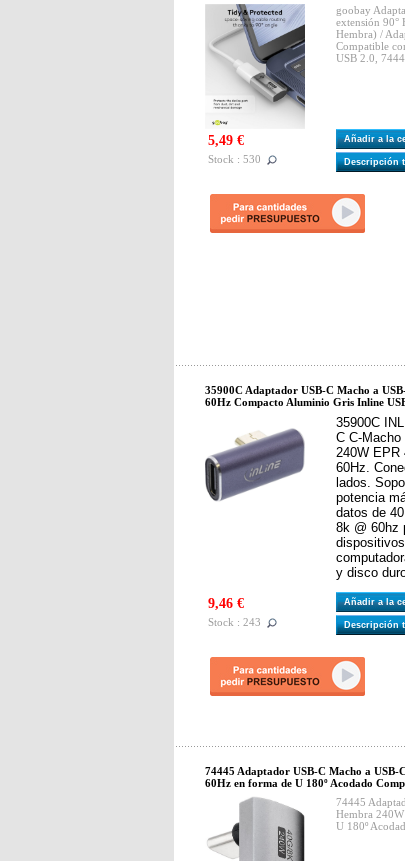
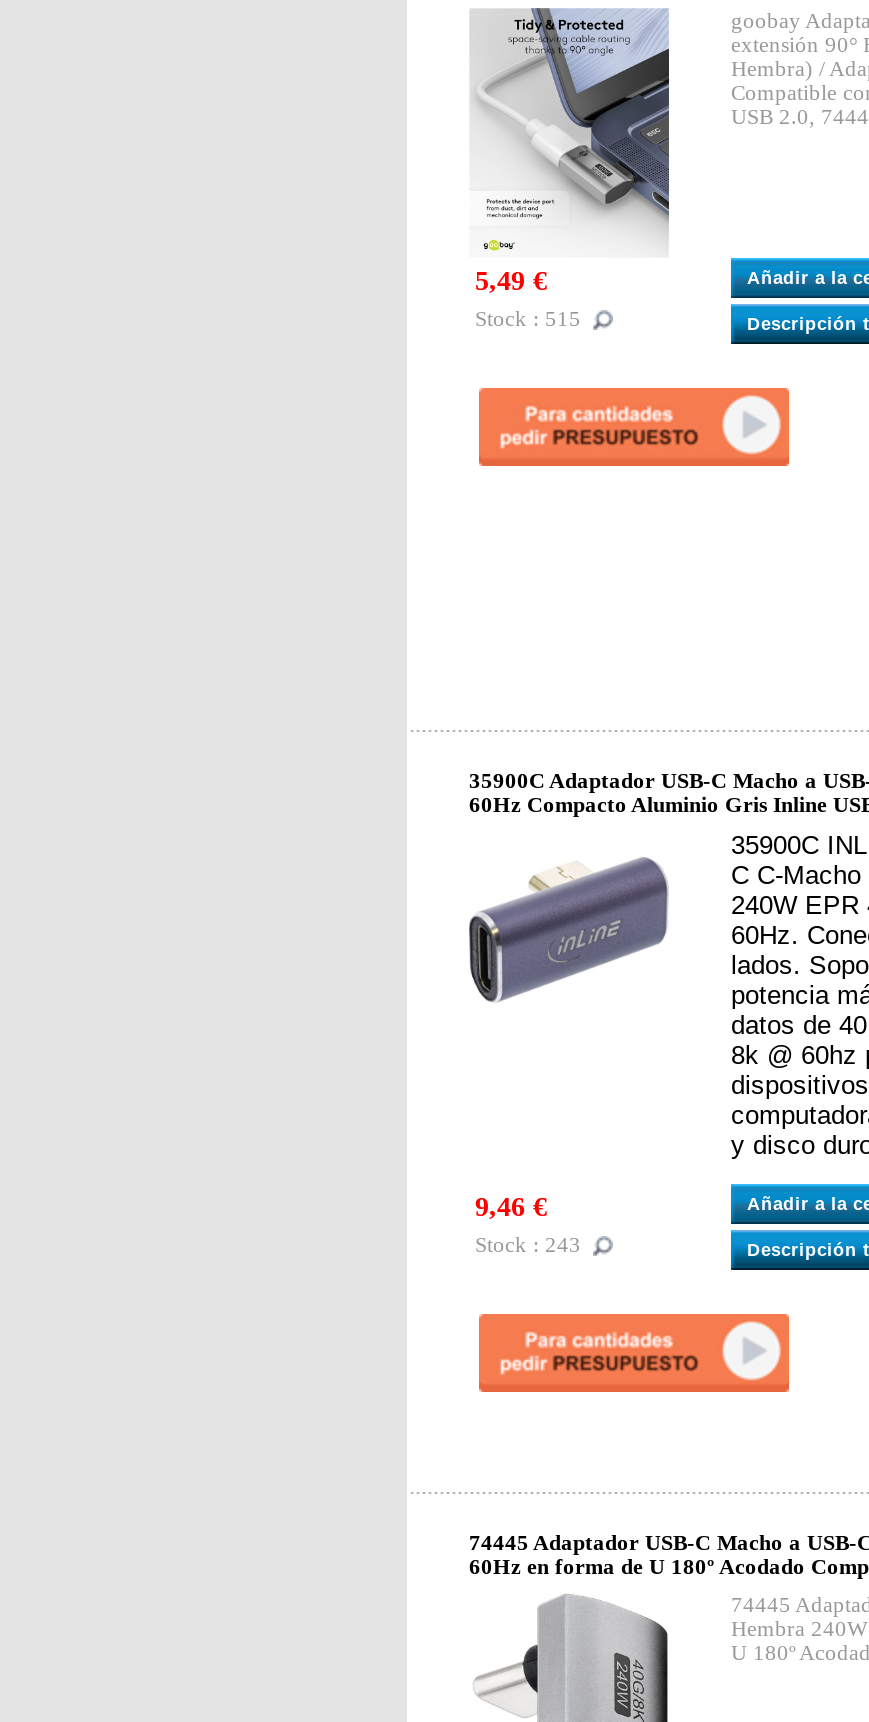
[208,153,261,165] Stock : 530 -> [475,306,581,330] Stock : 515

